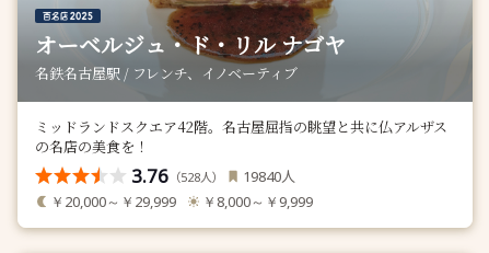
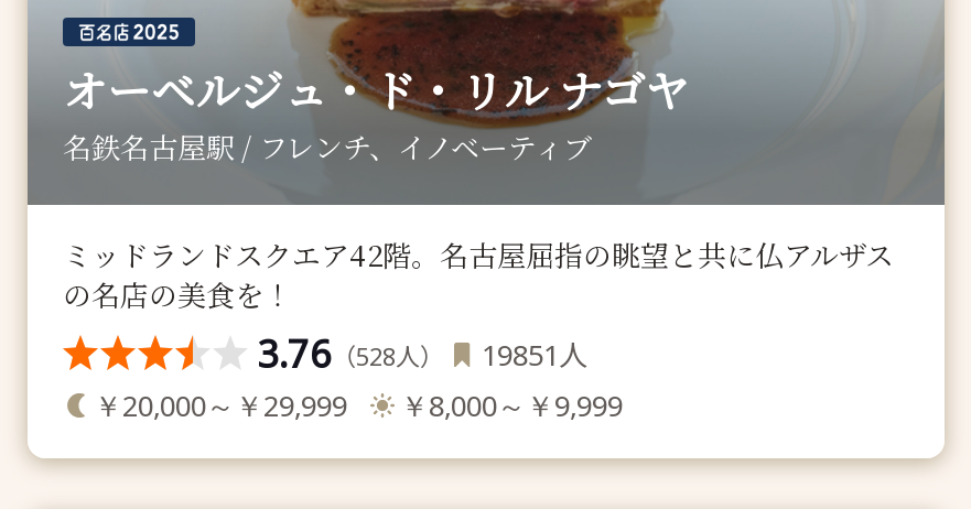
[131,163,295,188] 3.76（528人） 19840人 -> [257,328,587,379] 3.76（528人） 19851人

